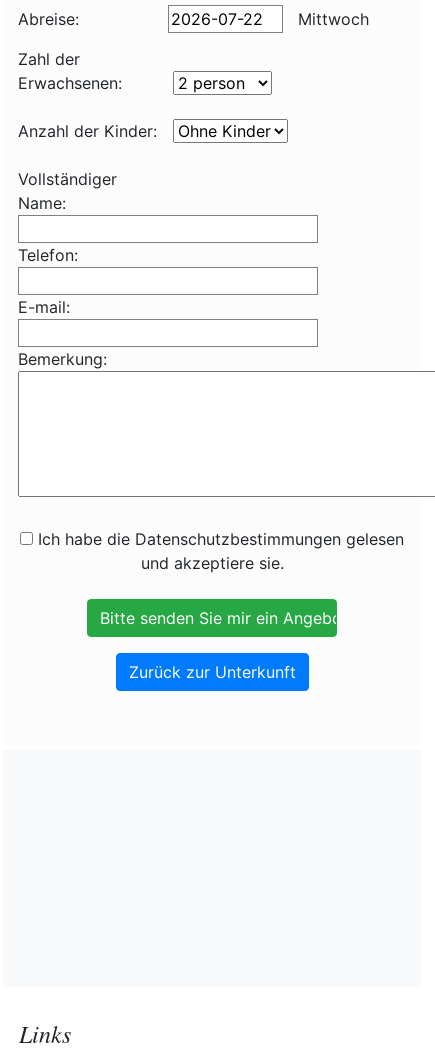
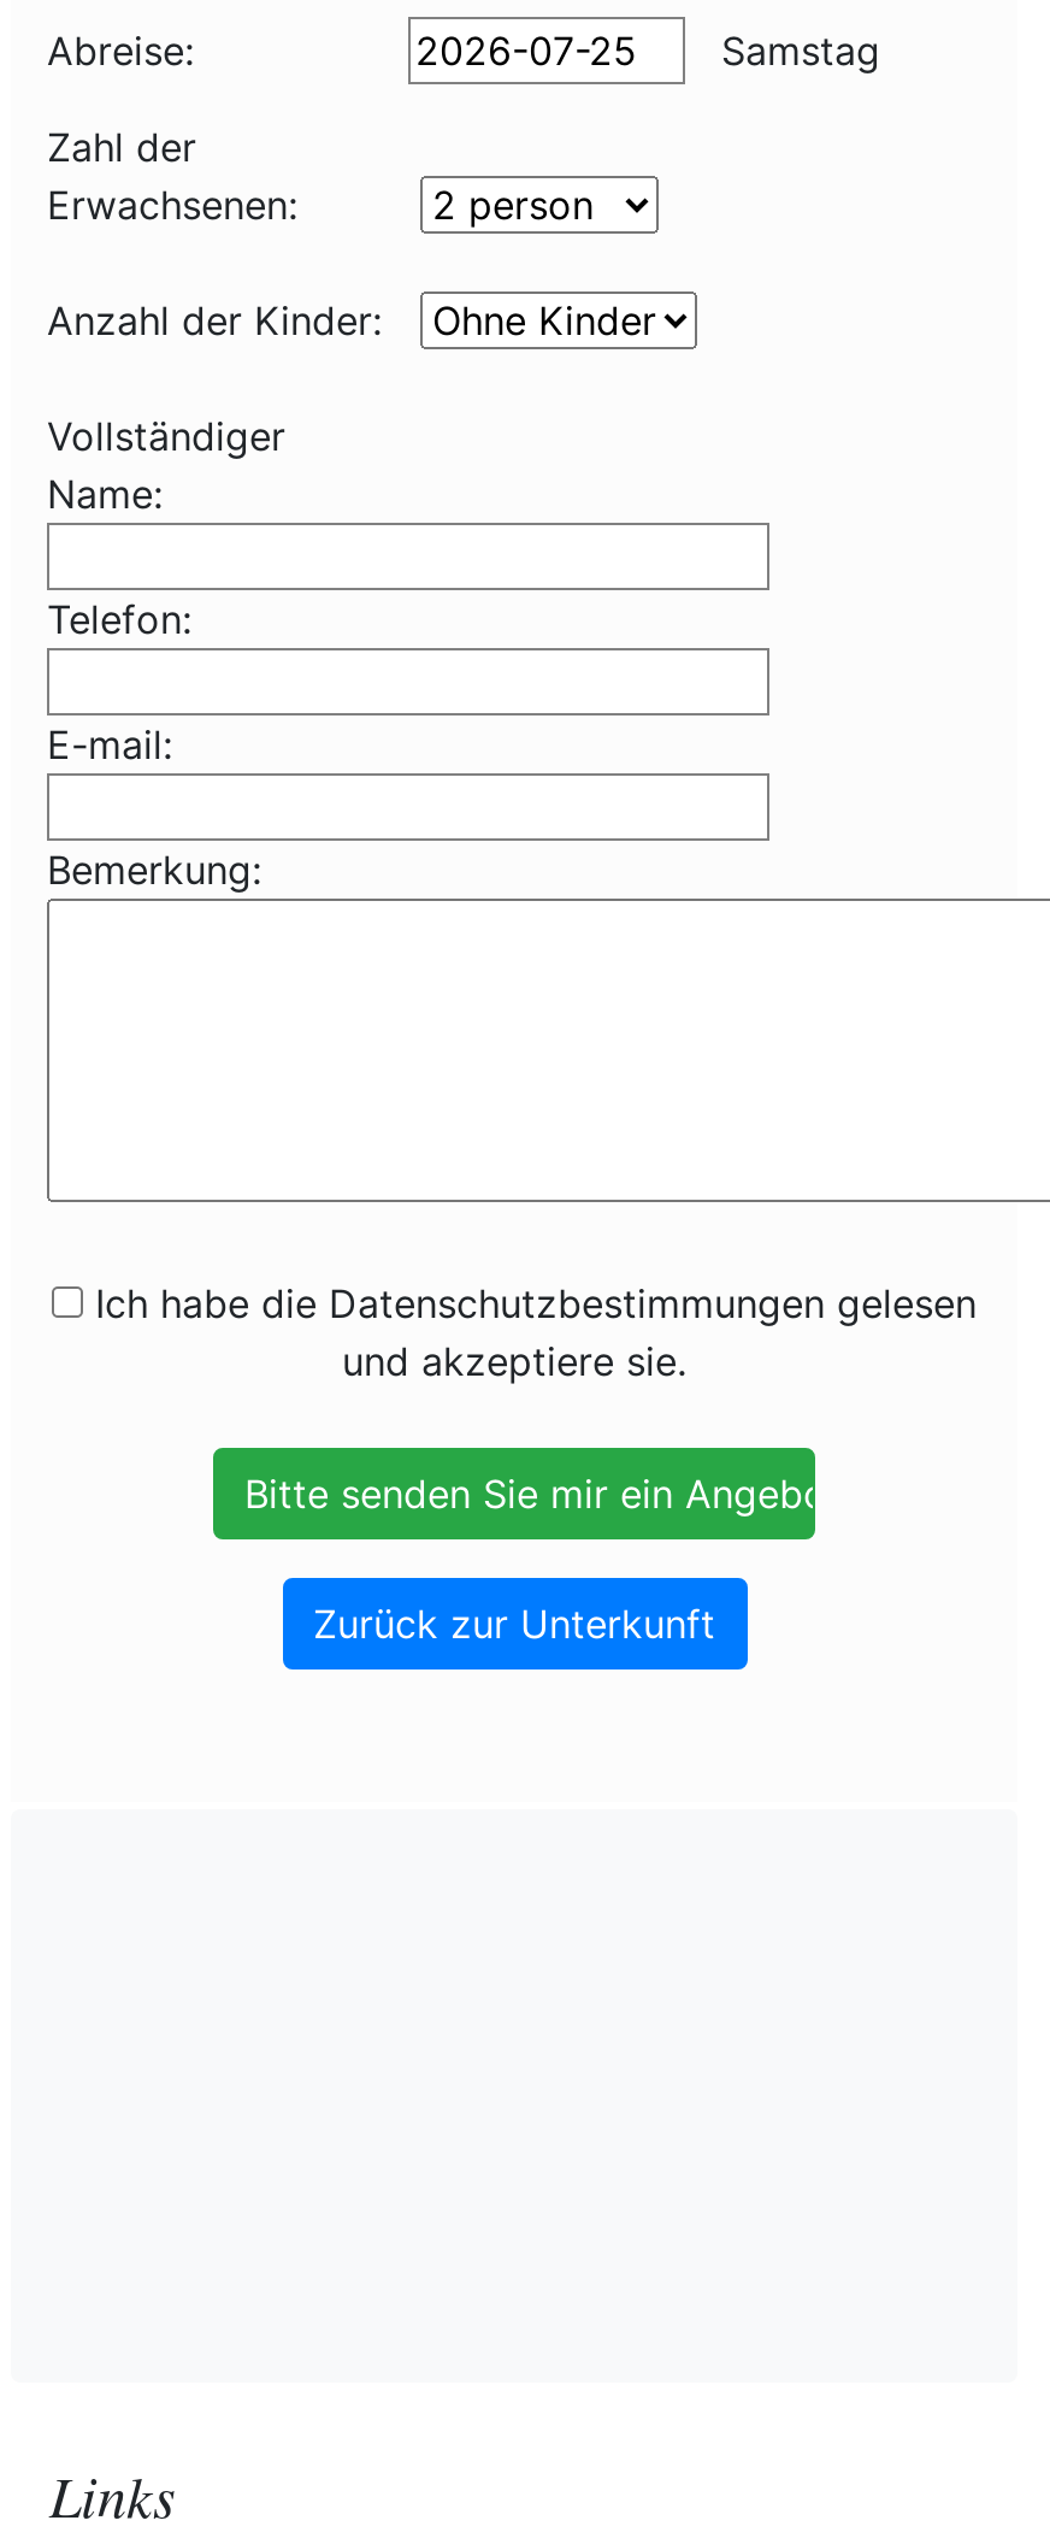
[293,9,369,29] Mittwoch -> [709,26,880,75] Samstag

